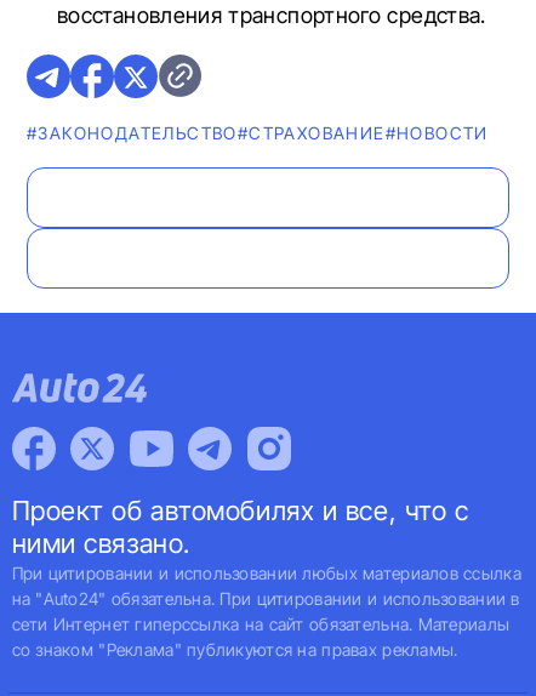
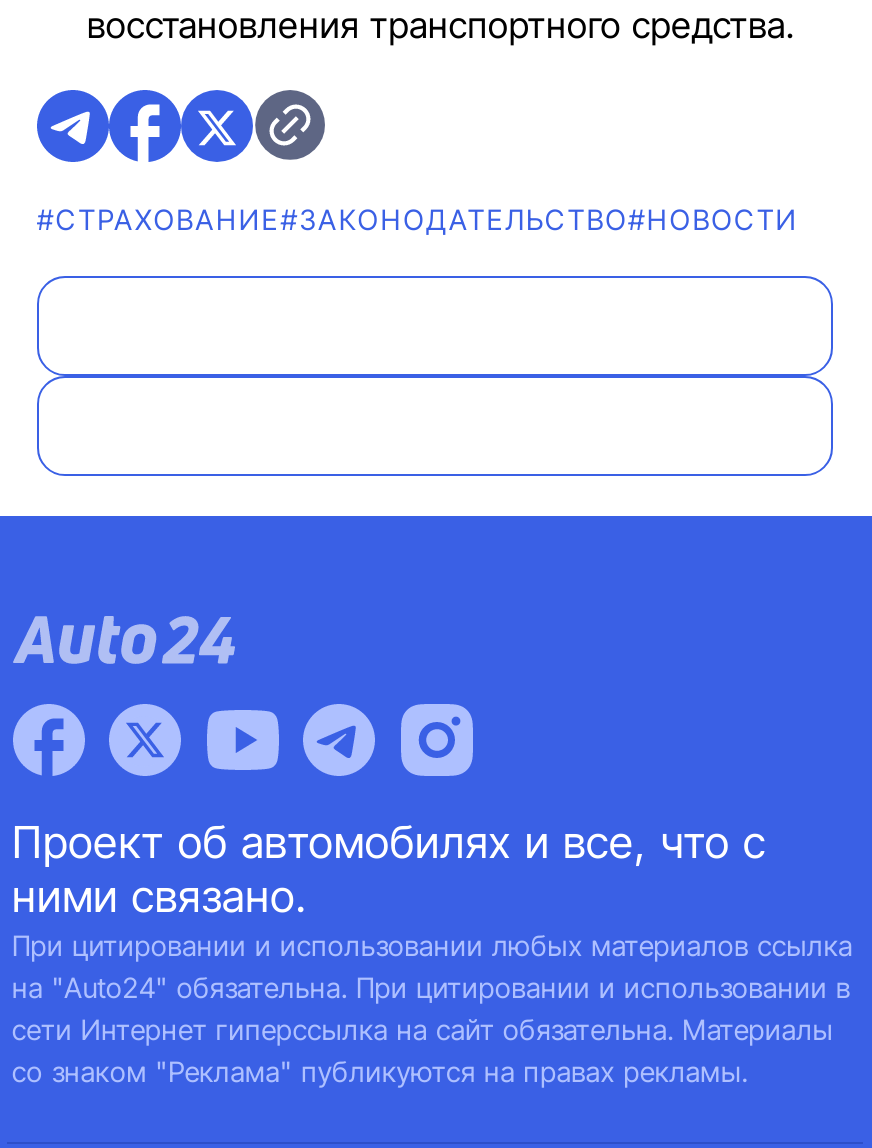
[27,122,488,143] #ЗАКОНОДАТЕЛЬСТВО#СТРАХОВАНИЕ#НОВОСТИ -> [37,202,799,236] #СТРАХОВАНИЕ#ЗАКОНОДАТЕЛЬСТВО#НОВОСТИ

